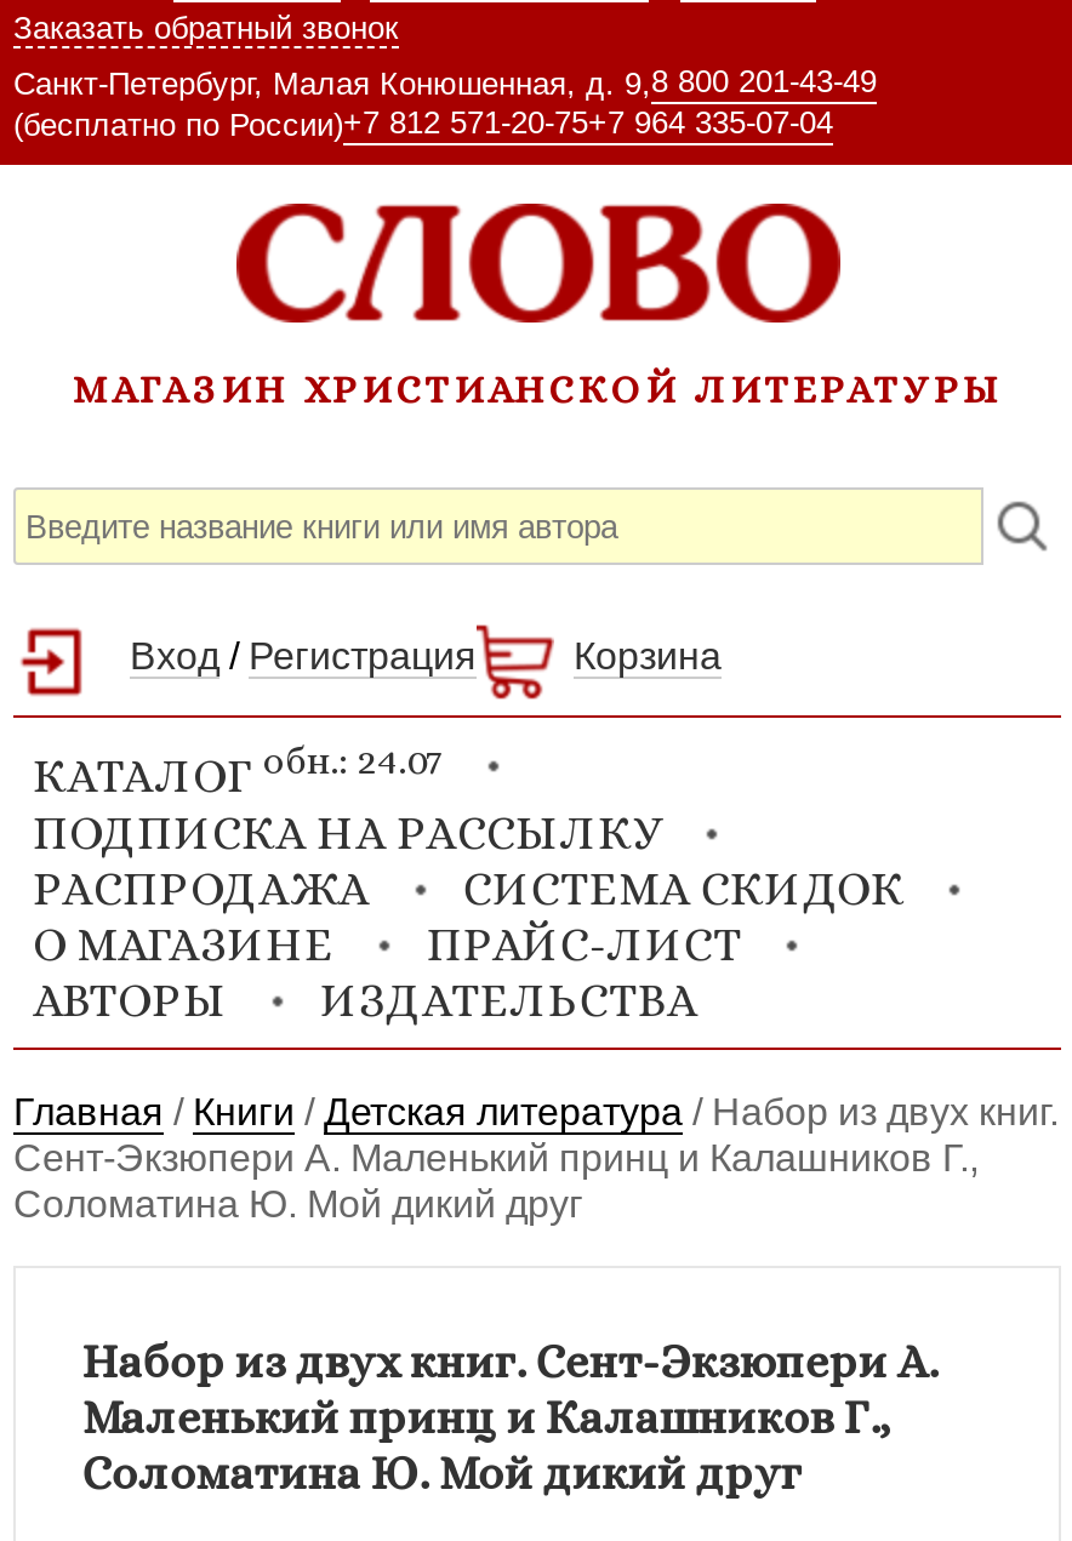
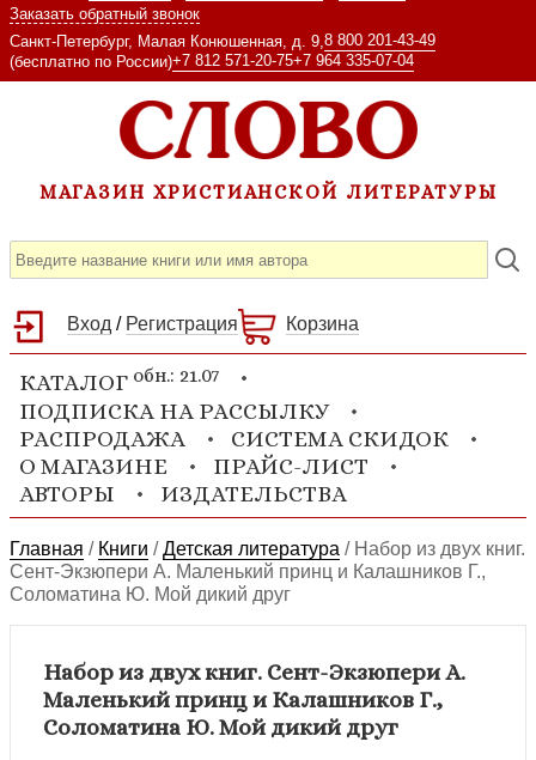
[33,738,443,802] КАТАЛОГ обн.: 24.07 -> [19,364,219,396] КАТАЛОГ обн.: 21.07

